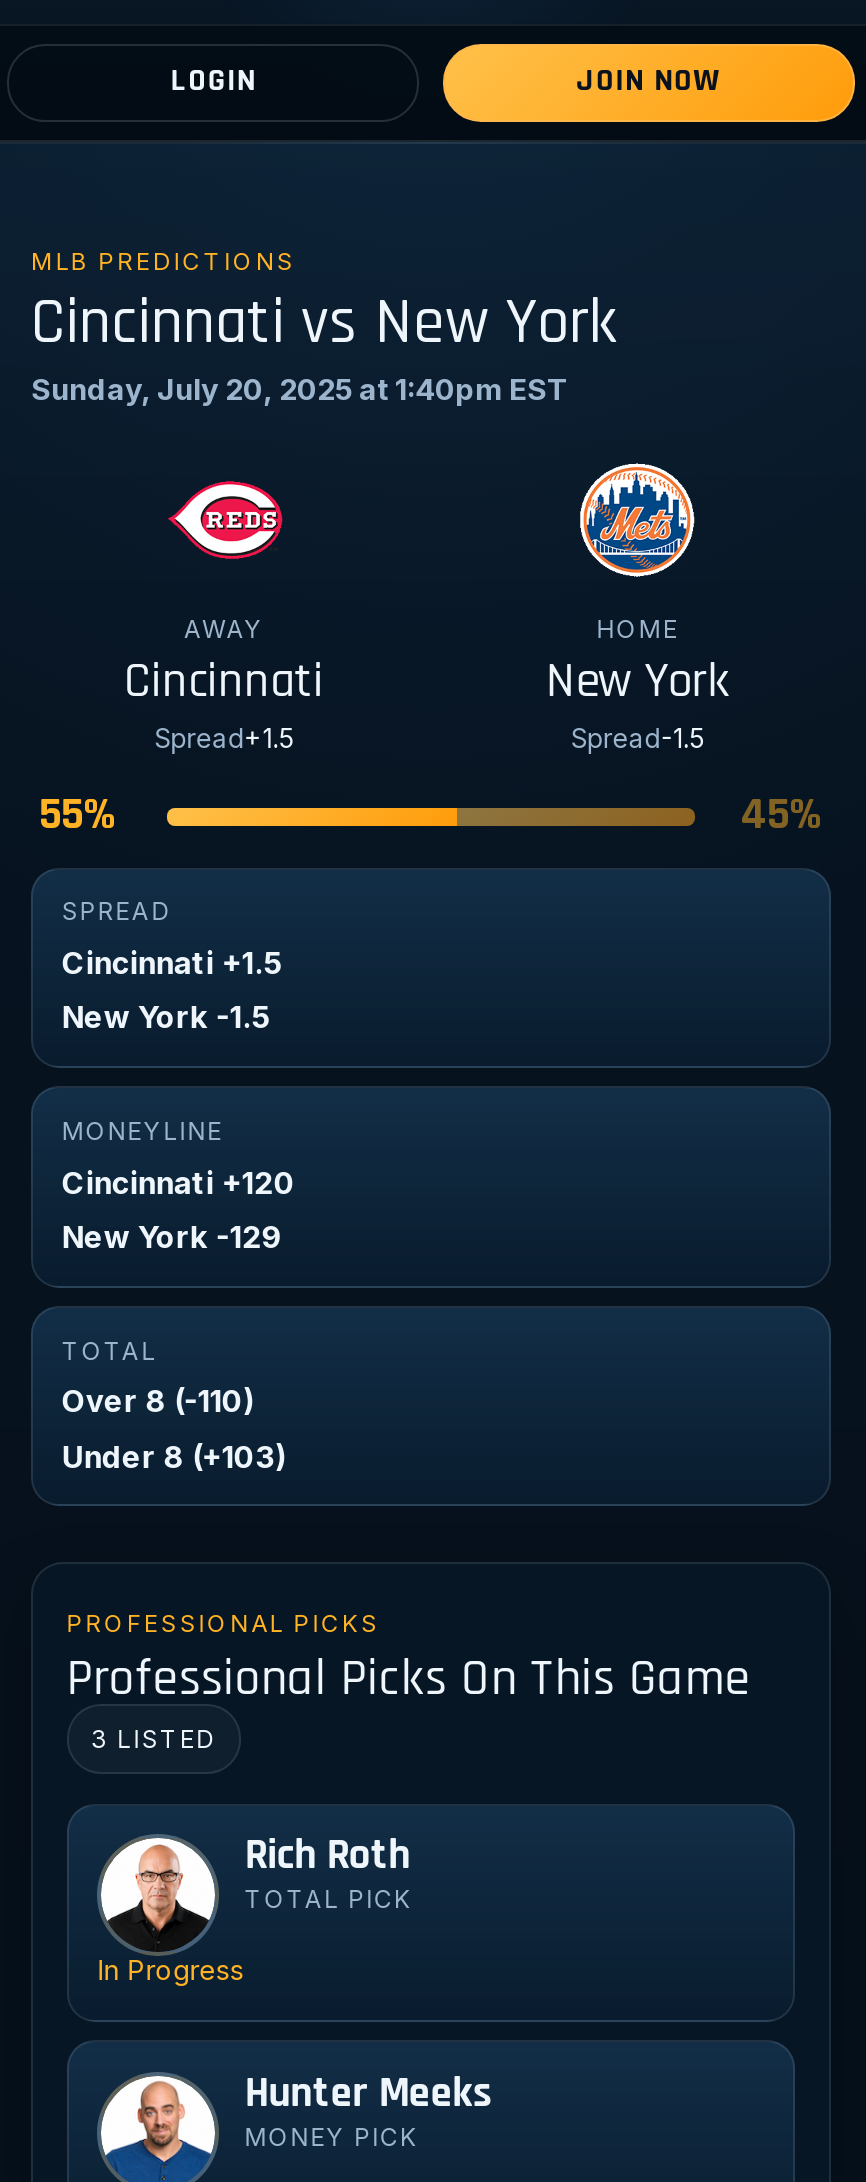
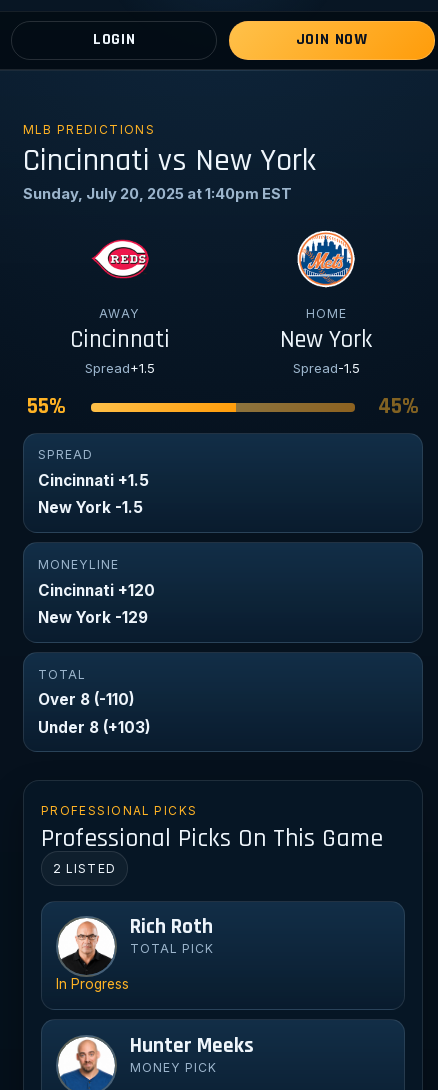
[91,1723,217,1753] 3 LISTED -> [53,861,116,876] 2 LISTED

